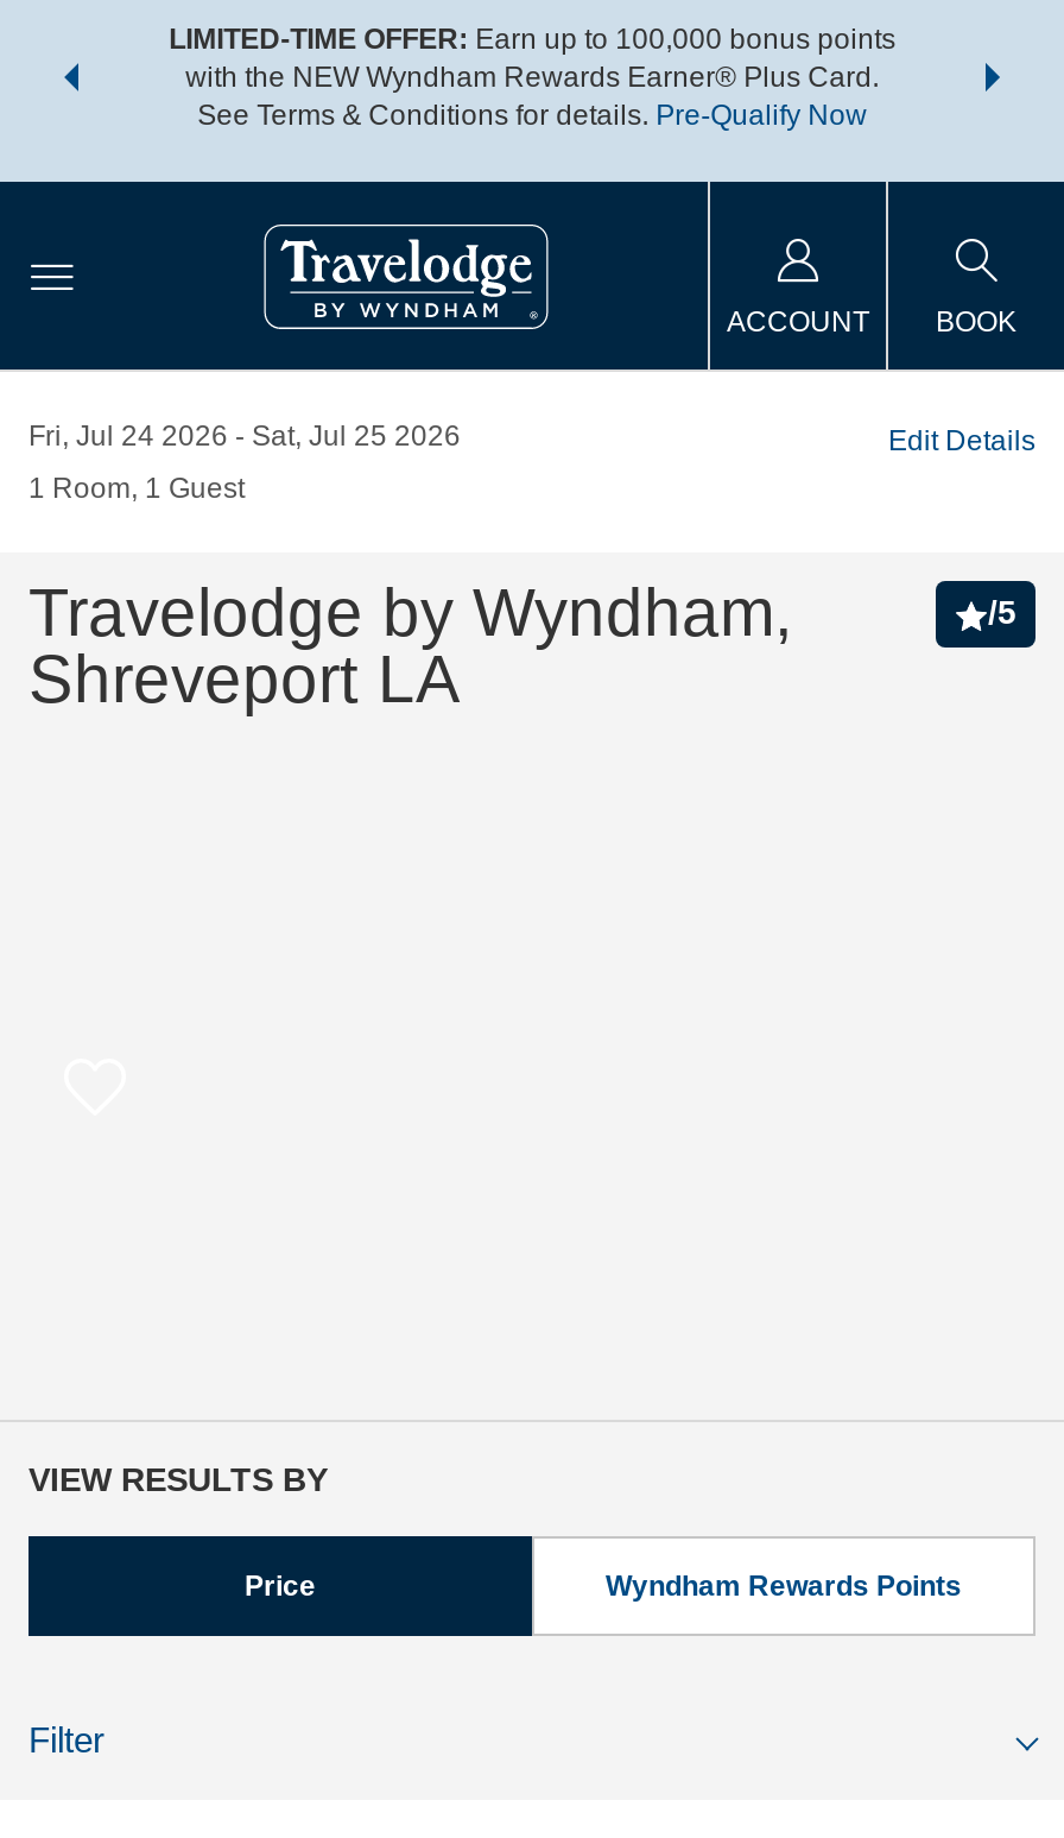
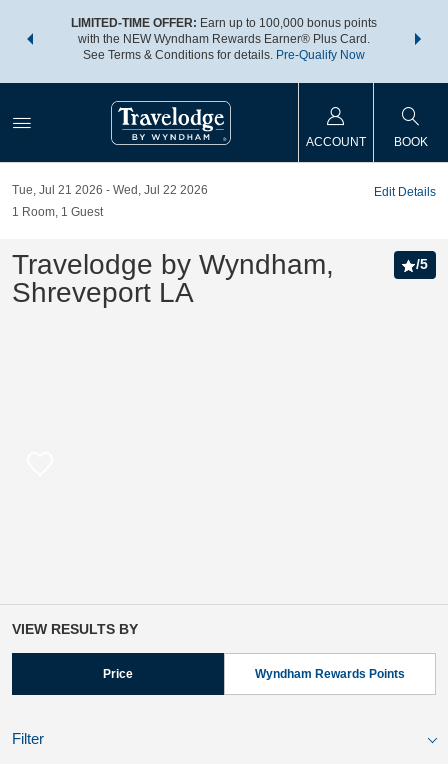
[28,419,228,453] Fri, Jul 24 2026 -> [12,183,103,197] Tue, Jul 21 2026
[252,419,461,453] Sat, Jul 25 2026 -> [113,183,208,197] Wed, Jul 22 2026

